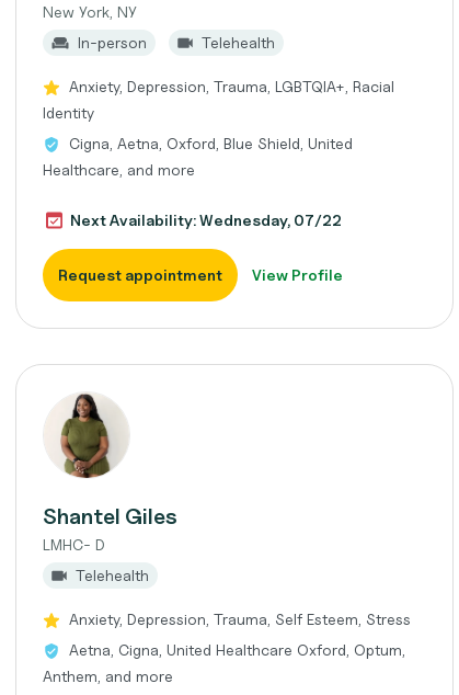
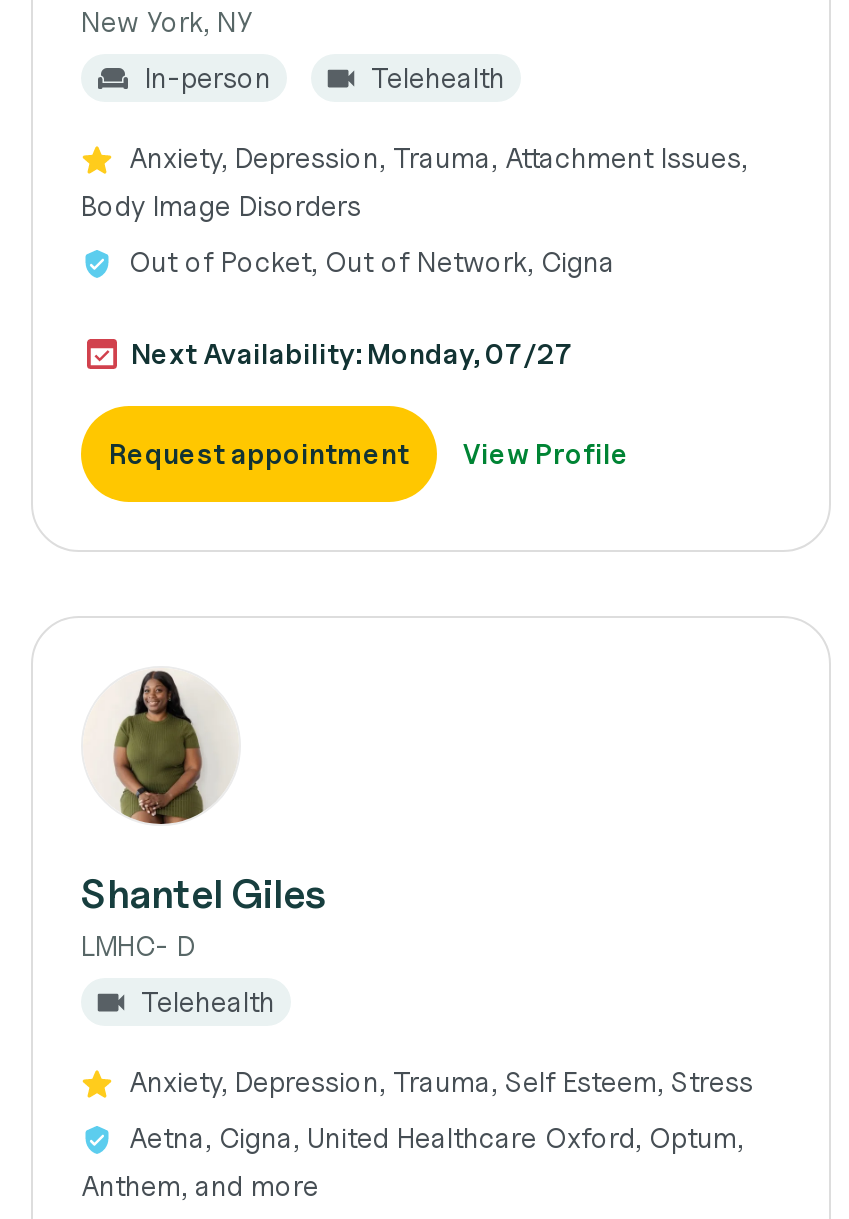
[43,77,394,122] Anxiety, Depression, Trauma, LGBTQIA+, Racial | Identity -> [81,140,747,222] Anxiety, Depression, Trauma, Attachment Issues, | Body Image Disorders
[43,134,353,179] Cigna, Aetna, Oxford, Blue Shield, United | Healthcare, and more -> [129,244,615,278] Out of Pocket, Out of Network, Cigna
[70,210,342,229] Next Availability: Wednesday, 07/22 -> [131,336,573,370] Next Availability: Monday, 07/27

